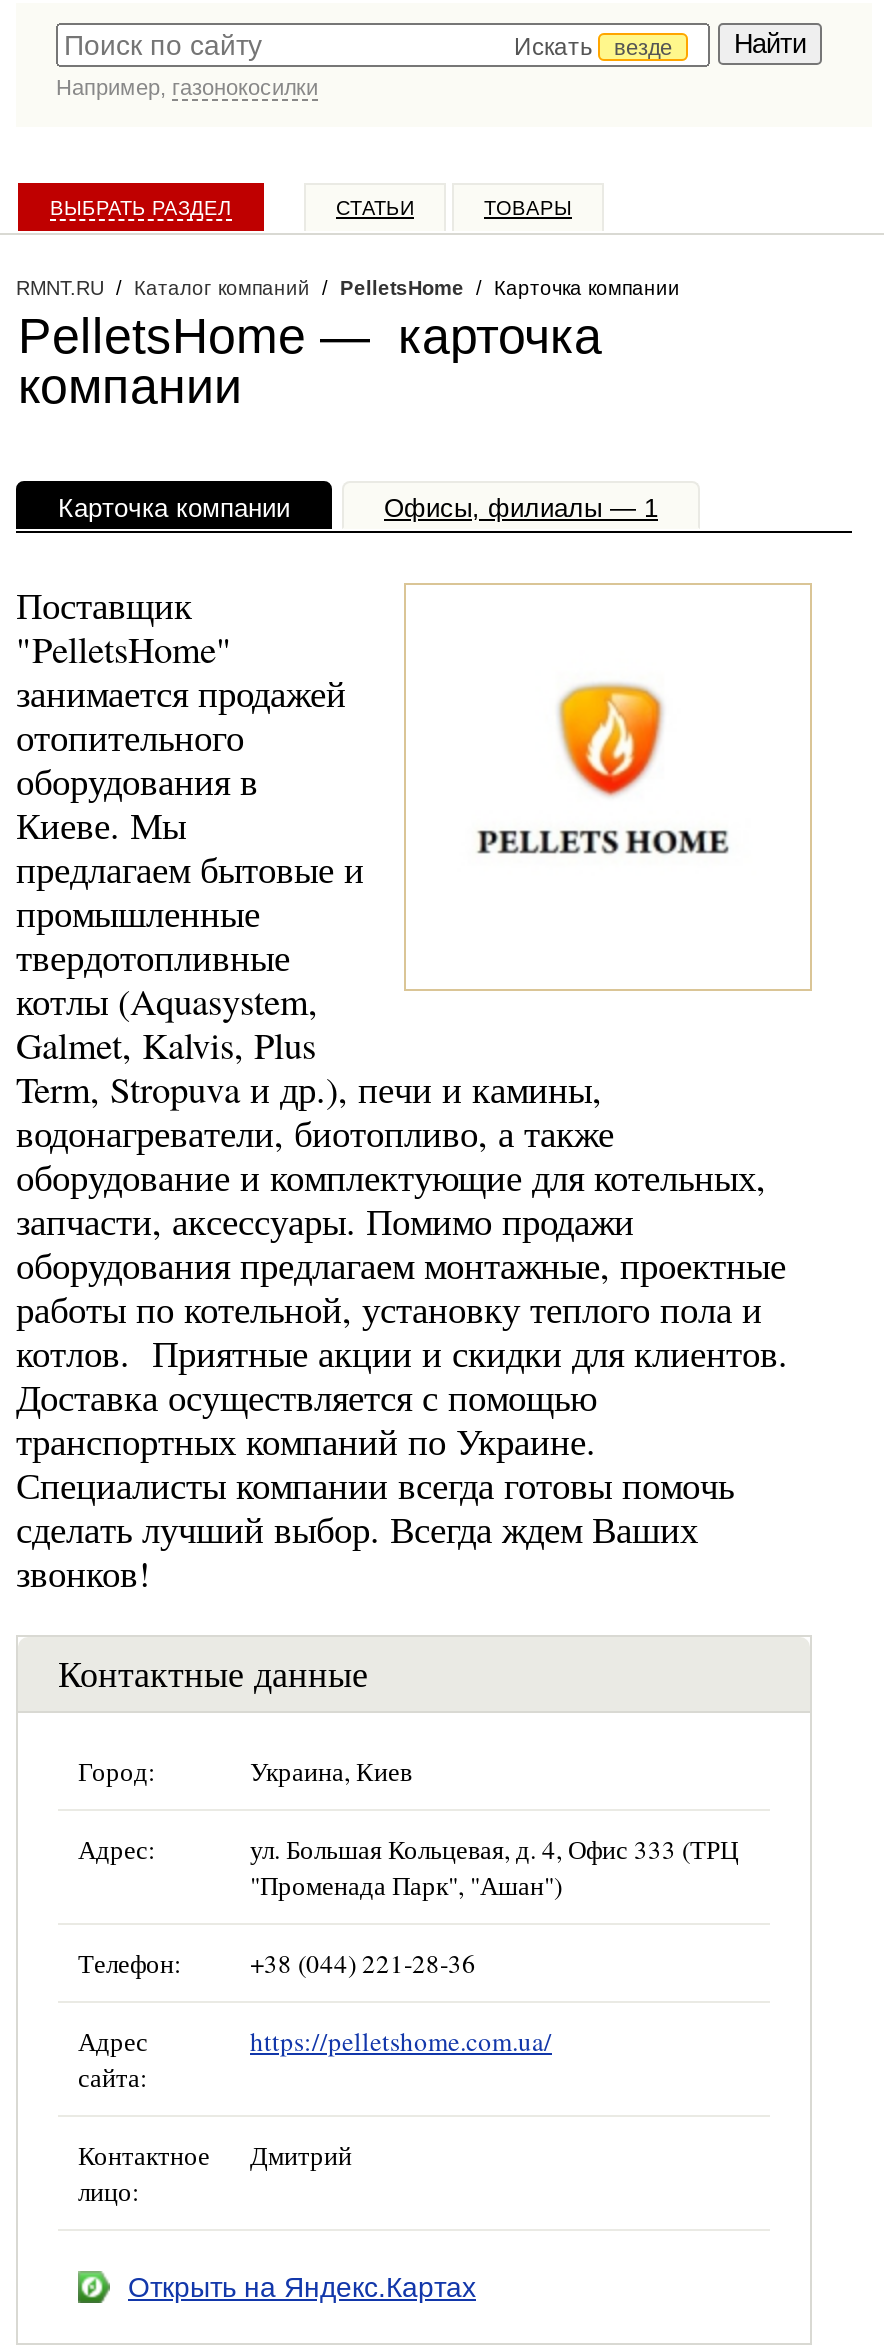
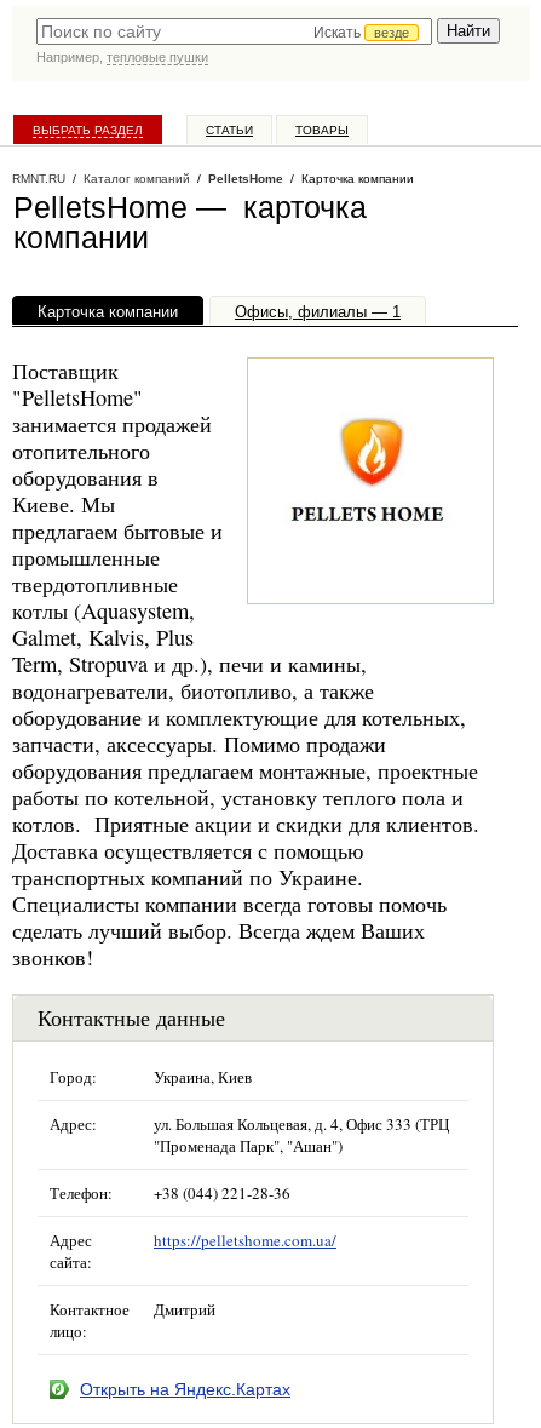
[56,75,318,99] Например, газонокосилки -> [36,50,208,64] Например, тепловые пушки

